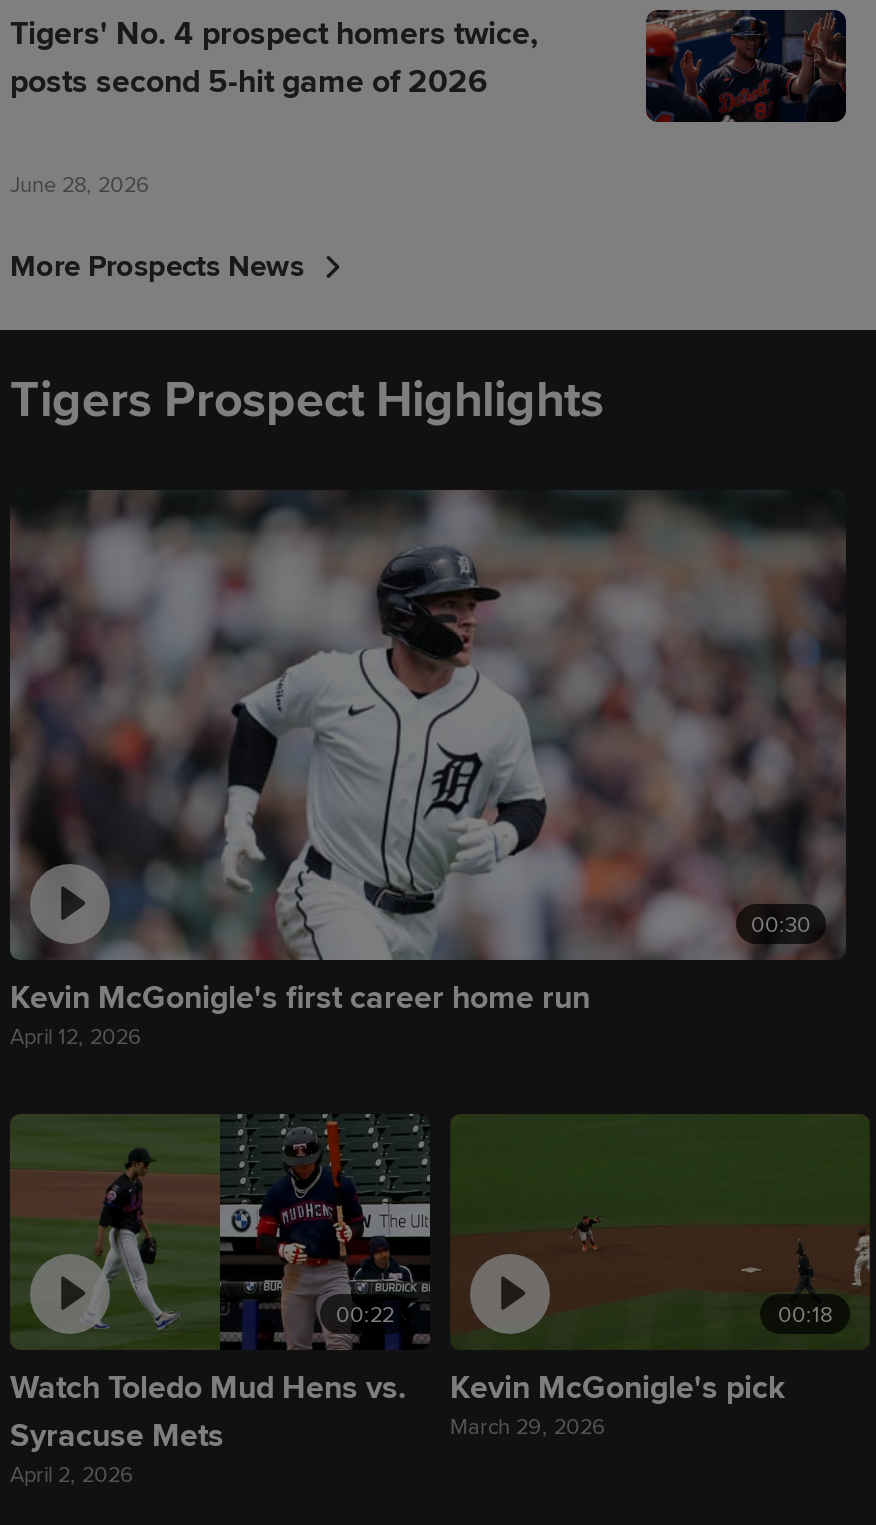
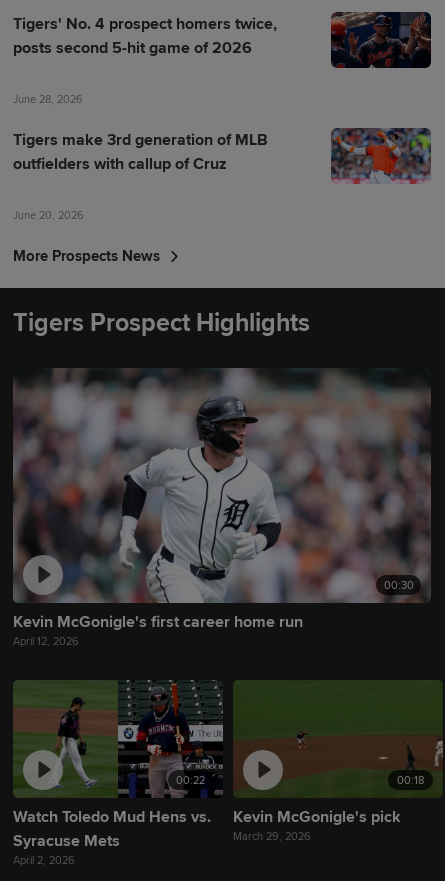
none -> [13,130,268,222] Tigers make 3rd generation of MLB | outfielders with callup of Cruz | June 20, 2026
none -> [330,127,432,185] [image]

